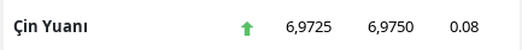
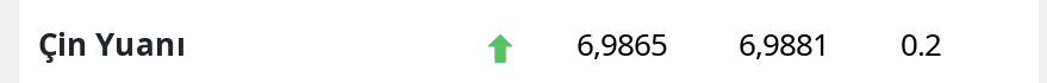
[286,15,332,37] 6,9725 -> [577,23,667,65] 6,9865
[368,15,414,37] 6,9750 -> [738,23,829,65] 6,9881
[450,15,479,37] 0.08 -> [900,23,941,65] 0.2

